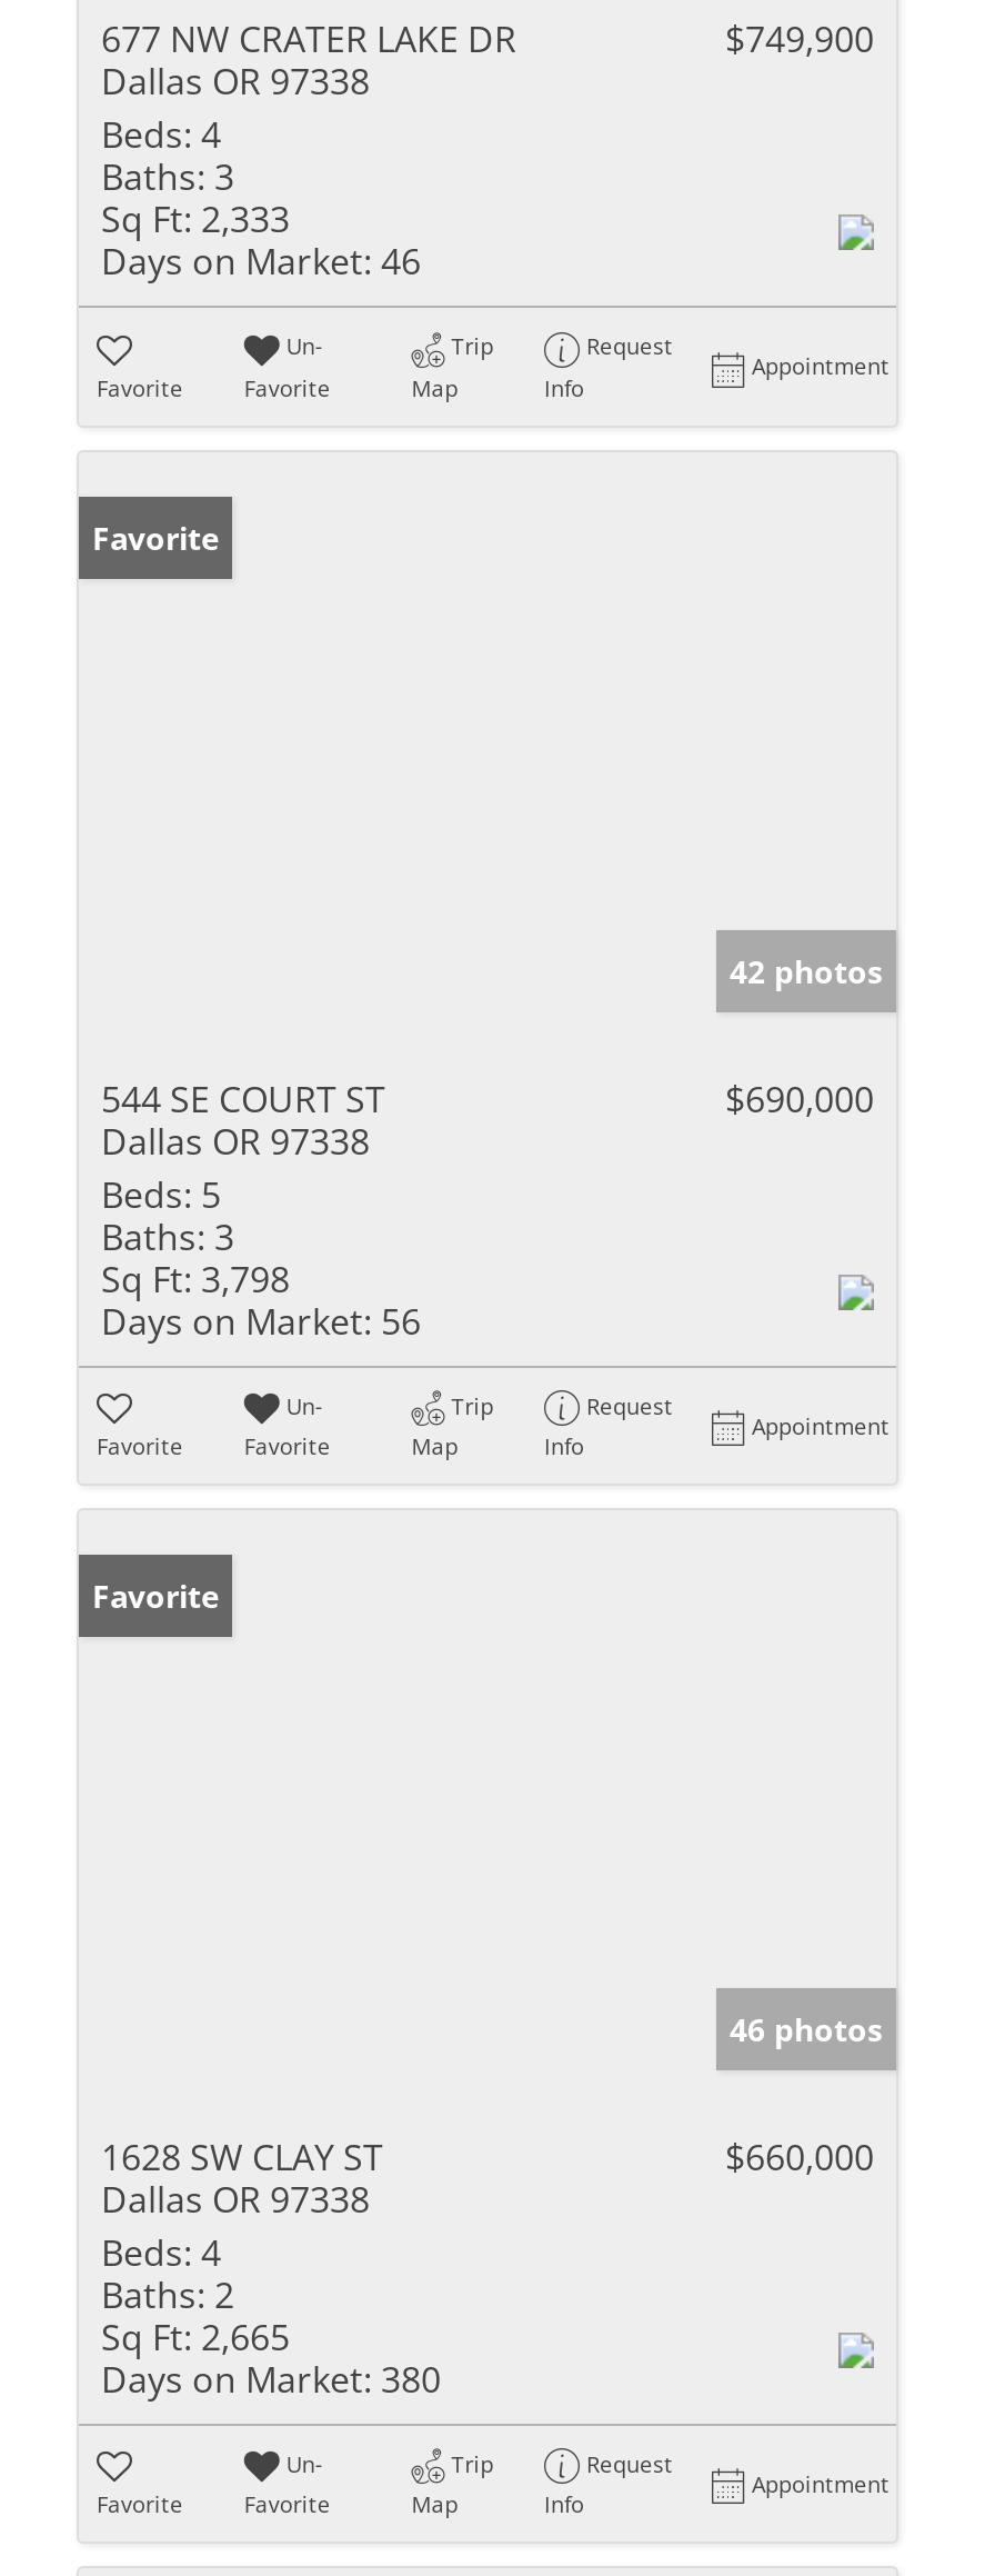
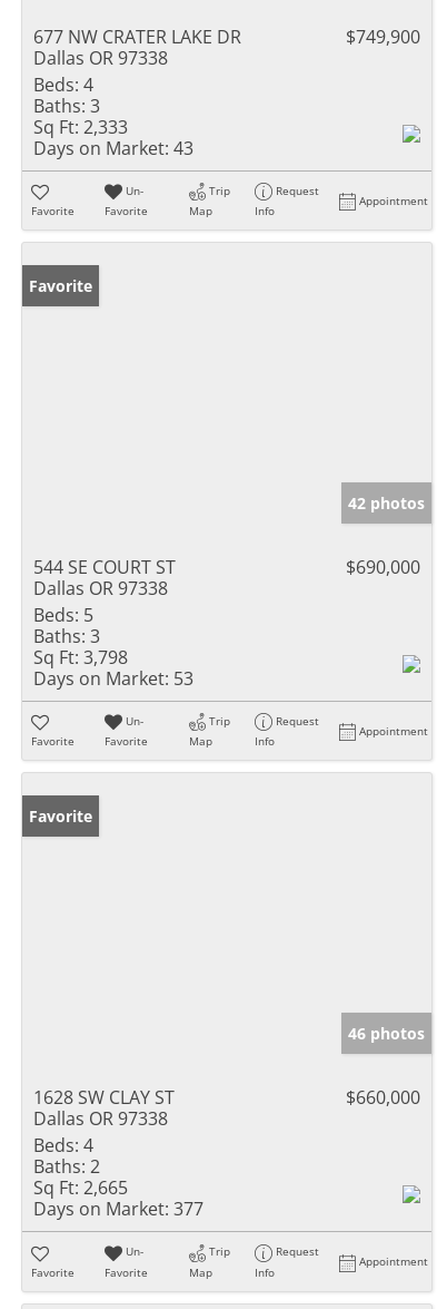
[101,237,421,286] Days on Market: 46 -> [33,135,193,160] Days on Market: 43
[101,1296,421,1345] Days on Market: 56 -> [33,666,193,691] Days on Market: 53
[101,2354,441,2403] Days on Market: 380 -> [33,1197,203,1221] Days on Market: 377

